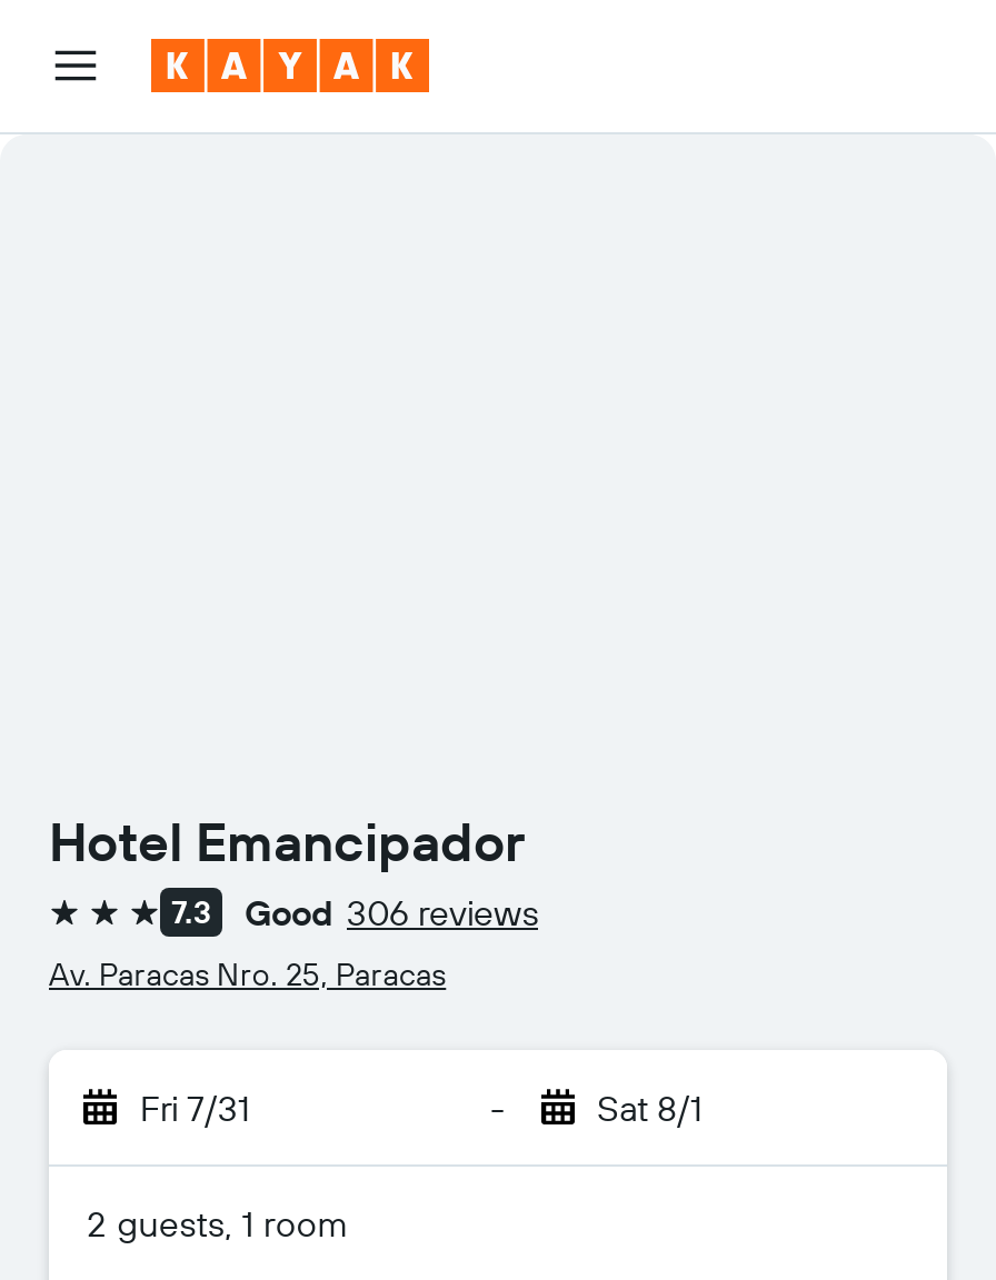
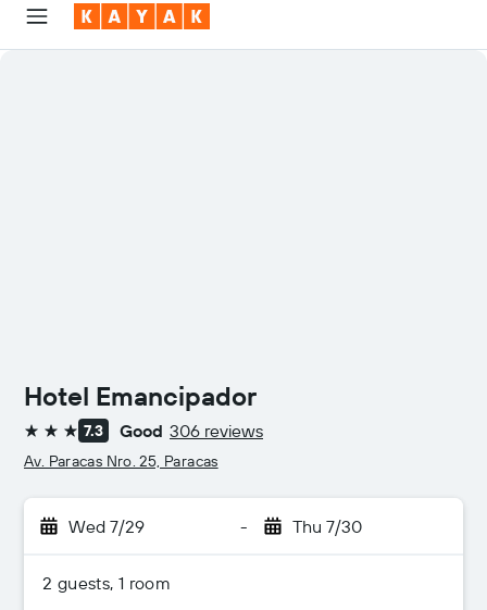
[140,1086,249,1130] Fri 7/31 -> [68,515,145,537] Wed 7/29
[597,1086,701,1130] Sat 8/1 -> [292,515,361,537] Thu 7/30

